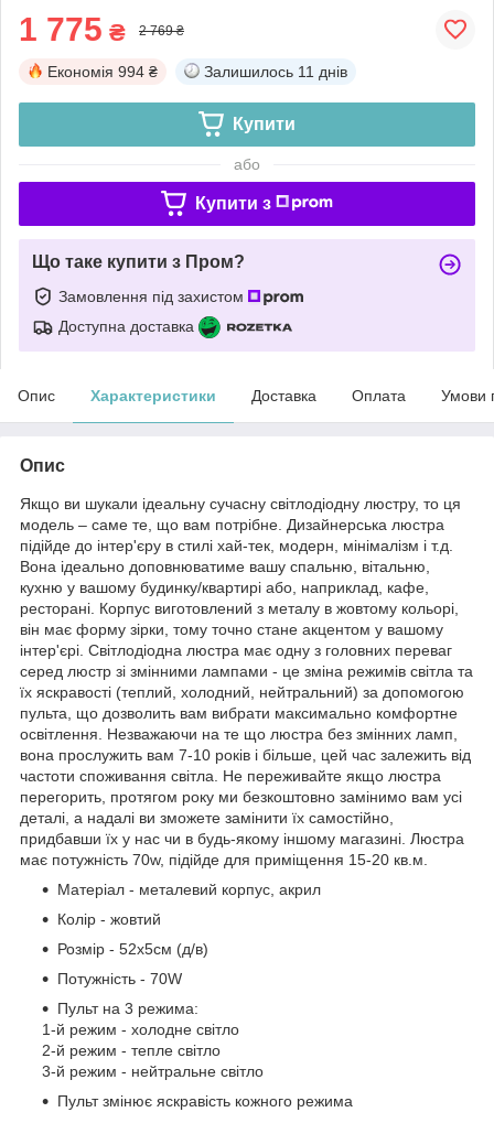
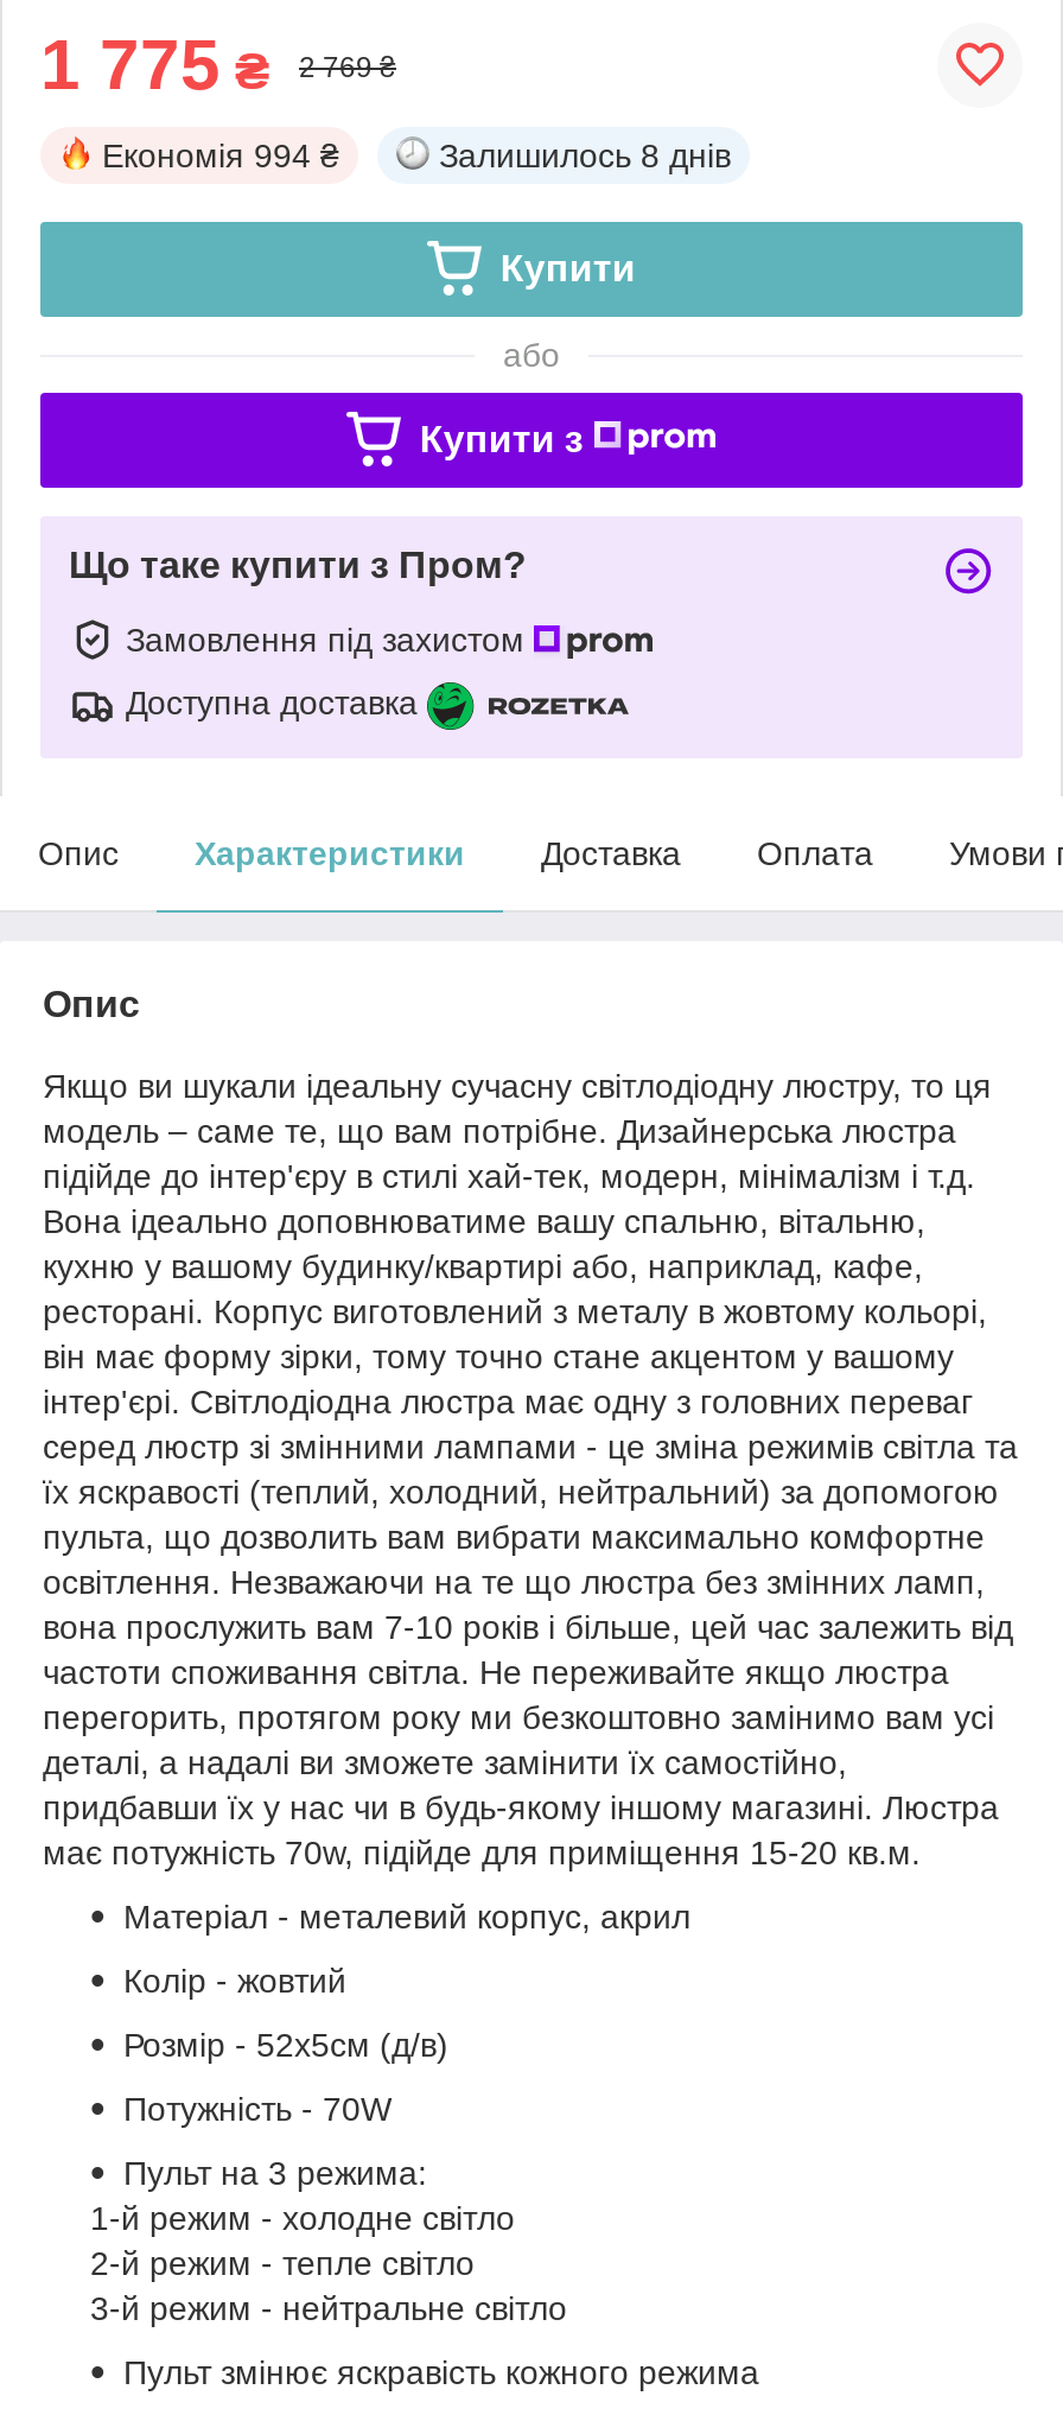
[204,63,347,80] Залишилось 11 днів -> [439,136,731,174] Залишилось 8 днів

